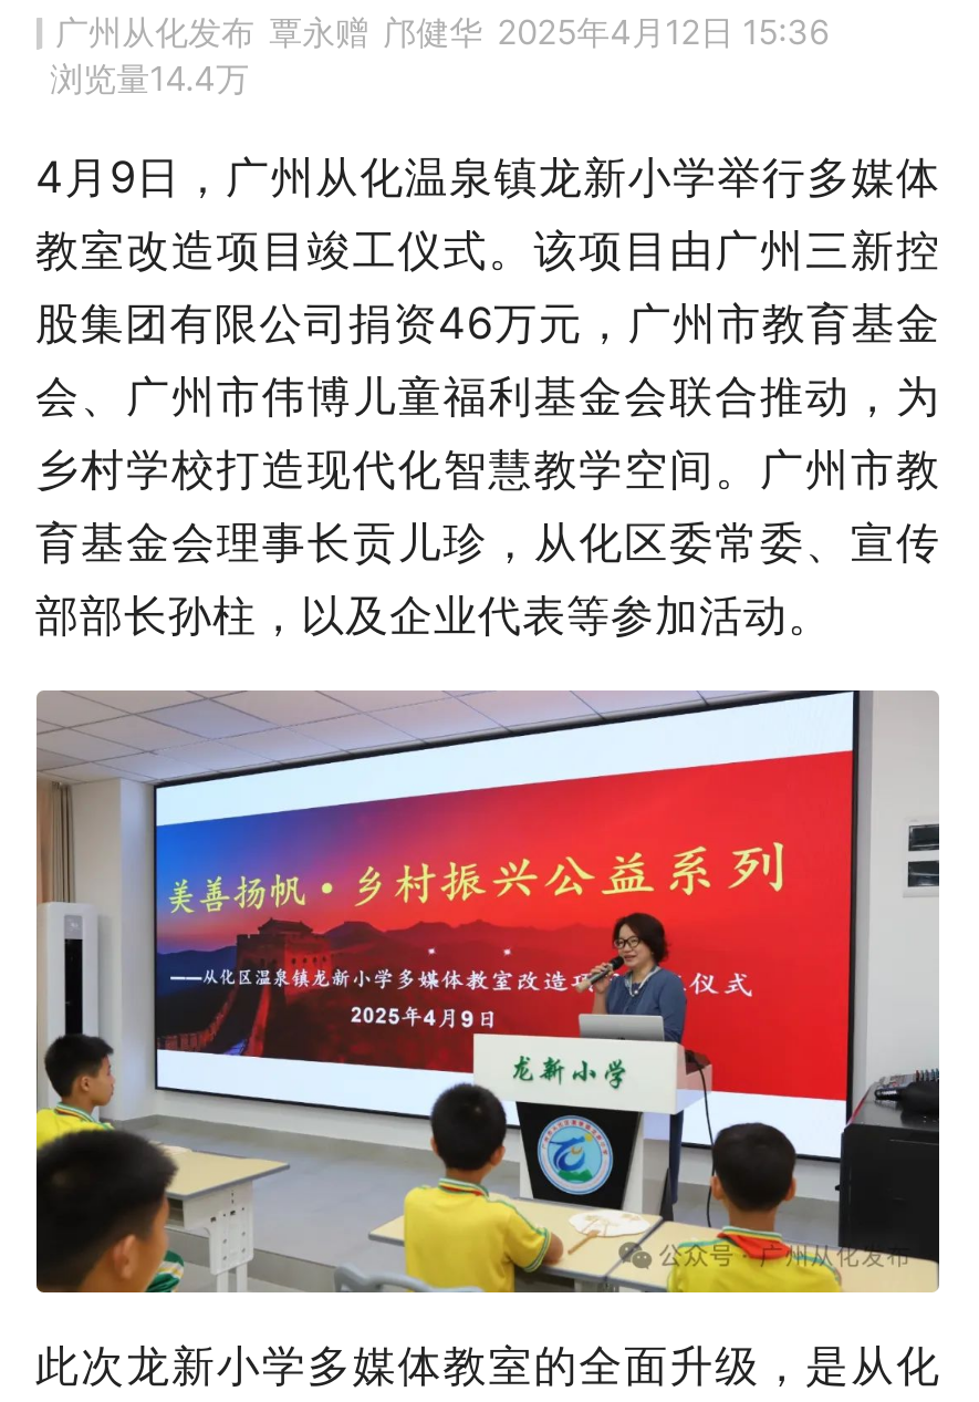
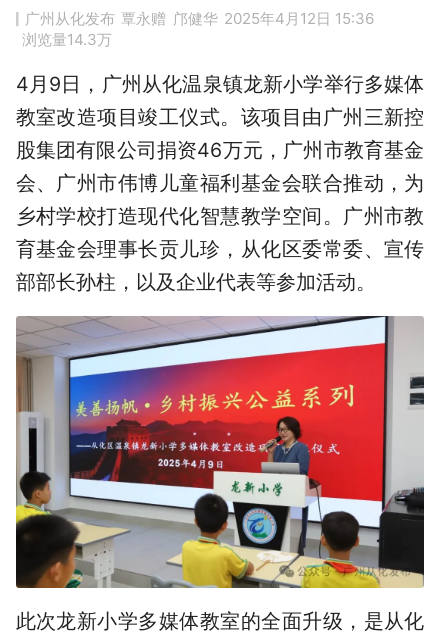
[50,58,249,100] 浏览量14.4万 -> [22,30,112,49] 浏览量14.3万

